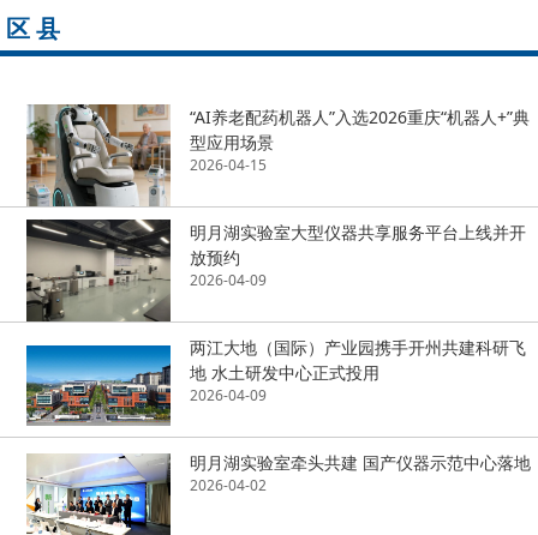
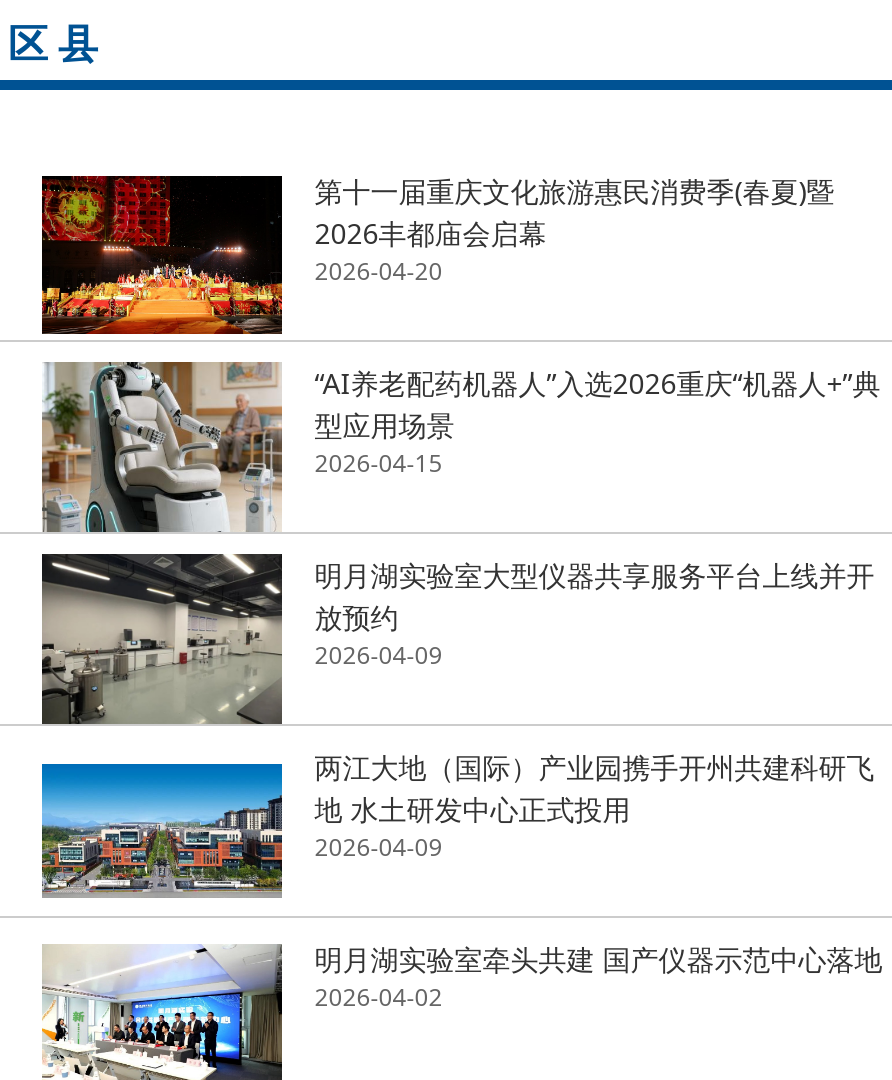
none -> [40,172,835,336] [image] | 第十一届重庆文化旅游惠民消费季(春夏)暨 | 2026丰都庙会启幕 | 2026-04-20

